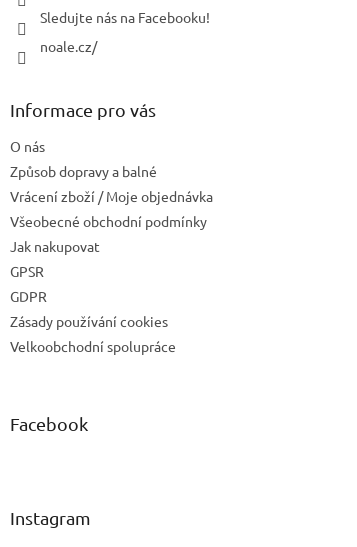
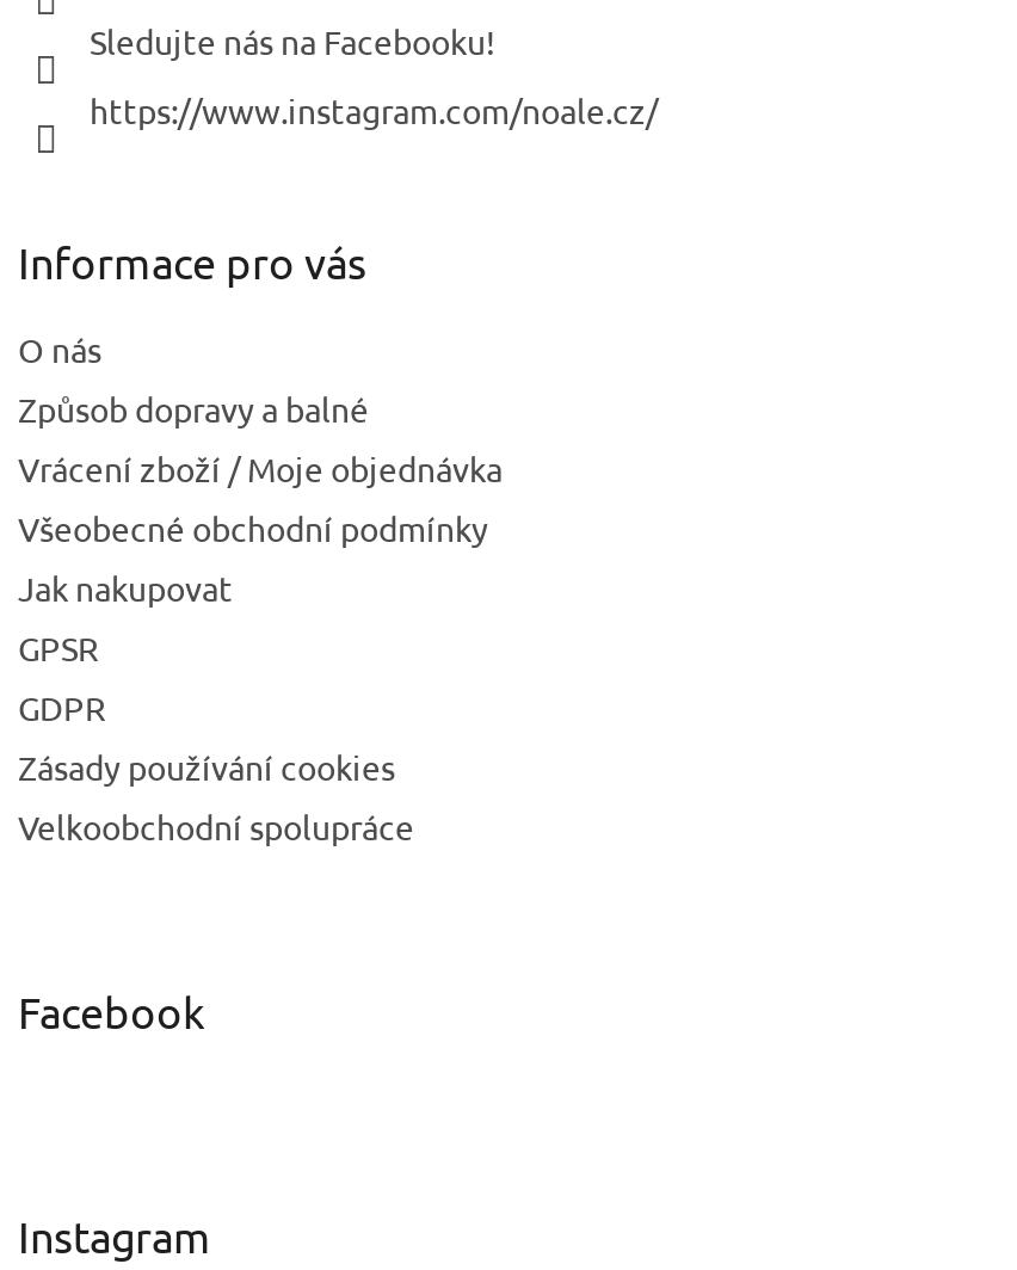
[40,37,97,55] noale.cz/ -> [90,87,658,130] https://www.instagram.com/noale.cz/

